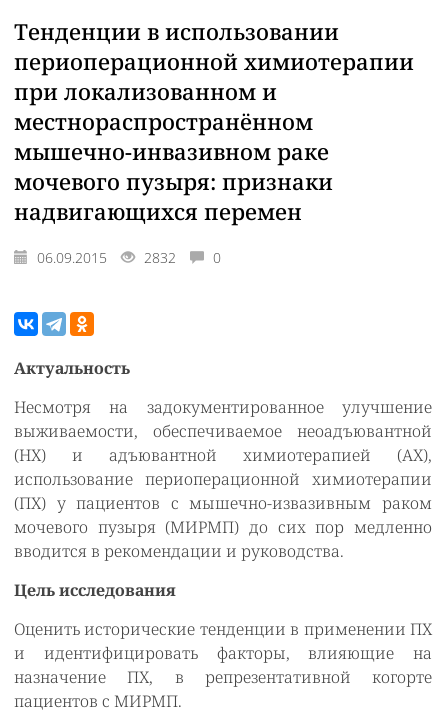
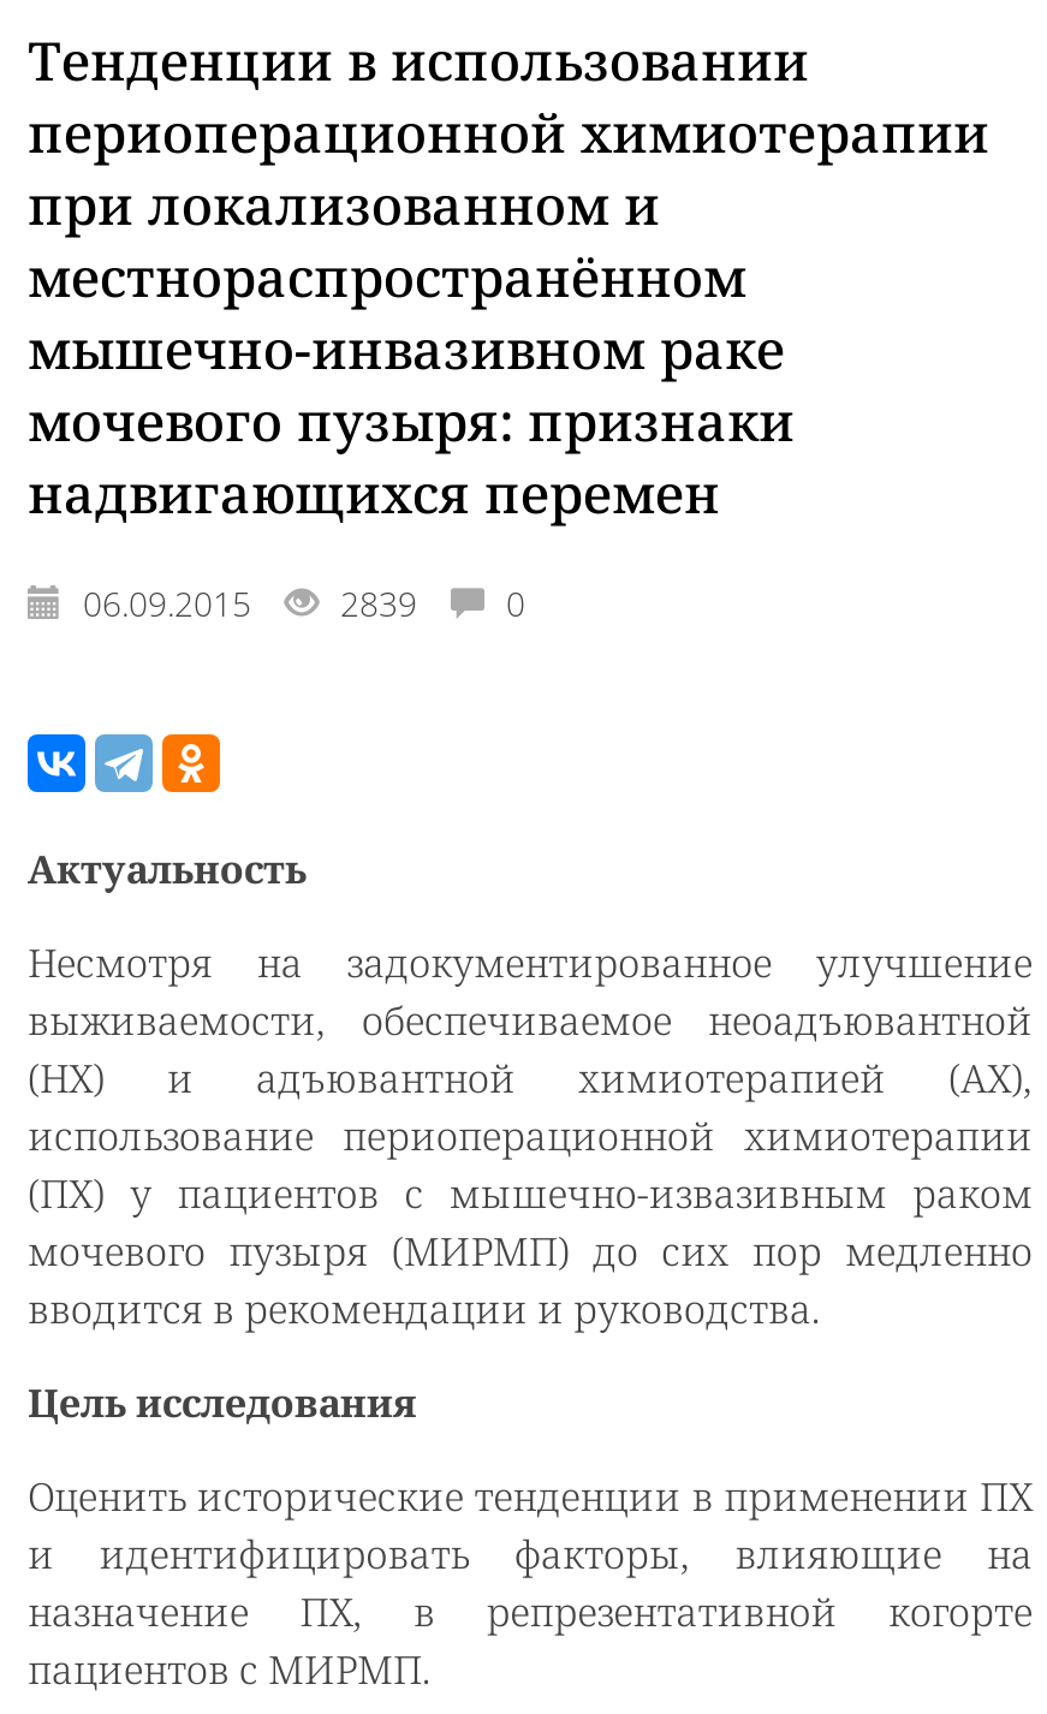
[33,248,221,267] 06.09.2015 2832 0 -> [73,581,525,626] 06.09.2015 2839 0

